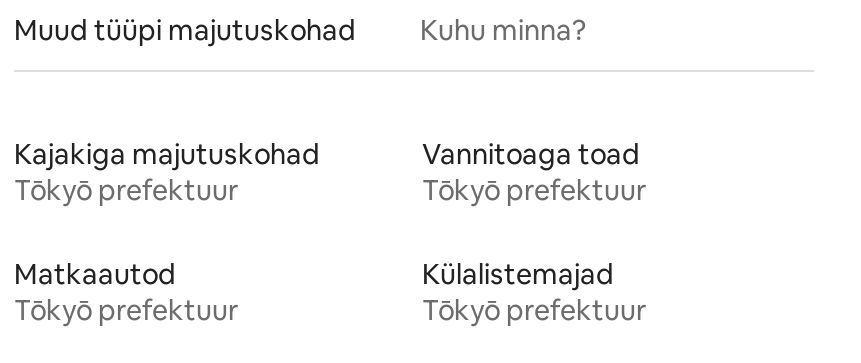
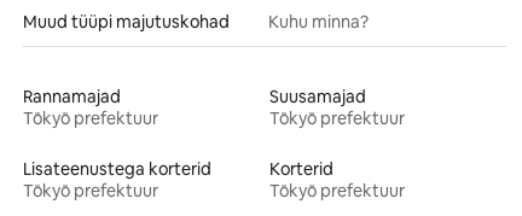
[14,136,320,172] Kajakiga majutuskohad -> [23,86,121,108] Rannamajad
[422,136,640,172] Vannitoaga toad -> [269,86,366,108] Suusamajad
[14,256,176,292] Matkaautod -> [23,158,211,180] Lisateenustega korterid
[422,256,614,292] Külalistemajad -> [269,158,333,180] Korterid

